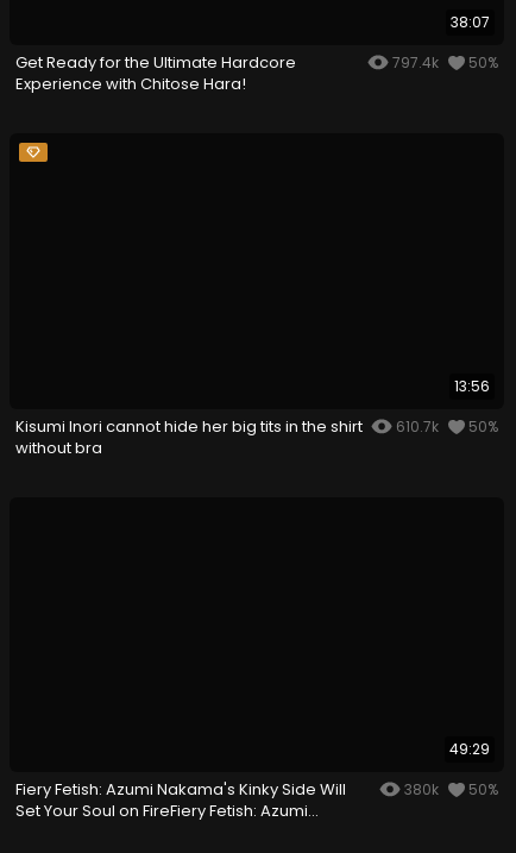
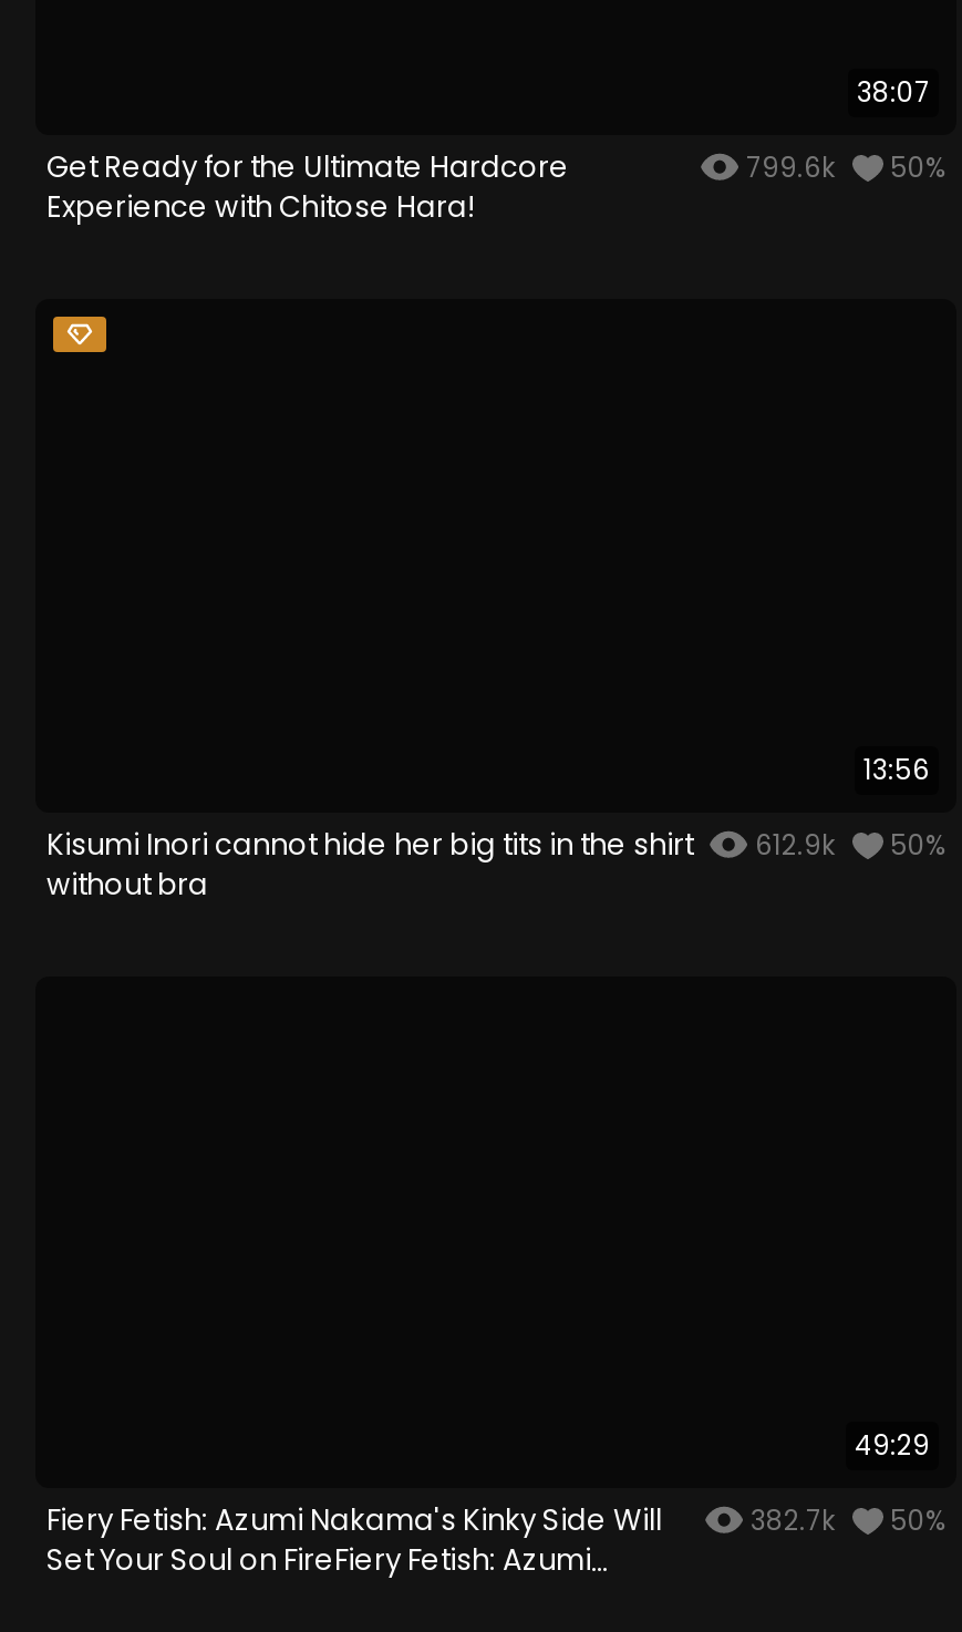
[389,52,498,72] 797.4k 50% -> [739,147,945,185] 799.6k 50%
[15,415,498,437] Kisumi Inori cannot hide her big tits in the shirt 610.7k 50% -> [46,823,945,865] Kisumi Inori cannot hide her big tits in the shirt 612.9k 50%
[401,780,498,800] 380k 50% -> [744,1502,945,1540] 382.7k 50%

